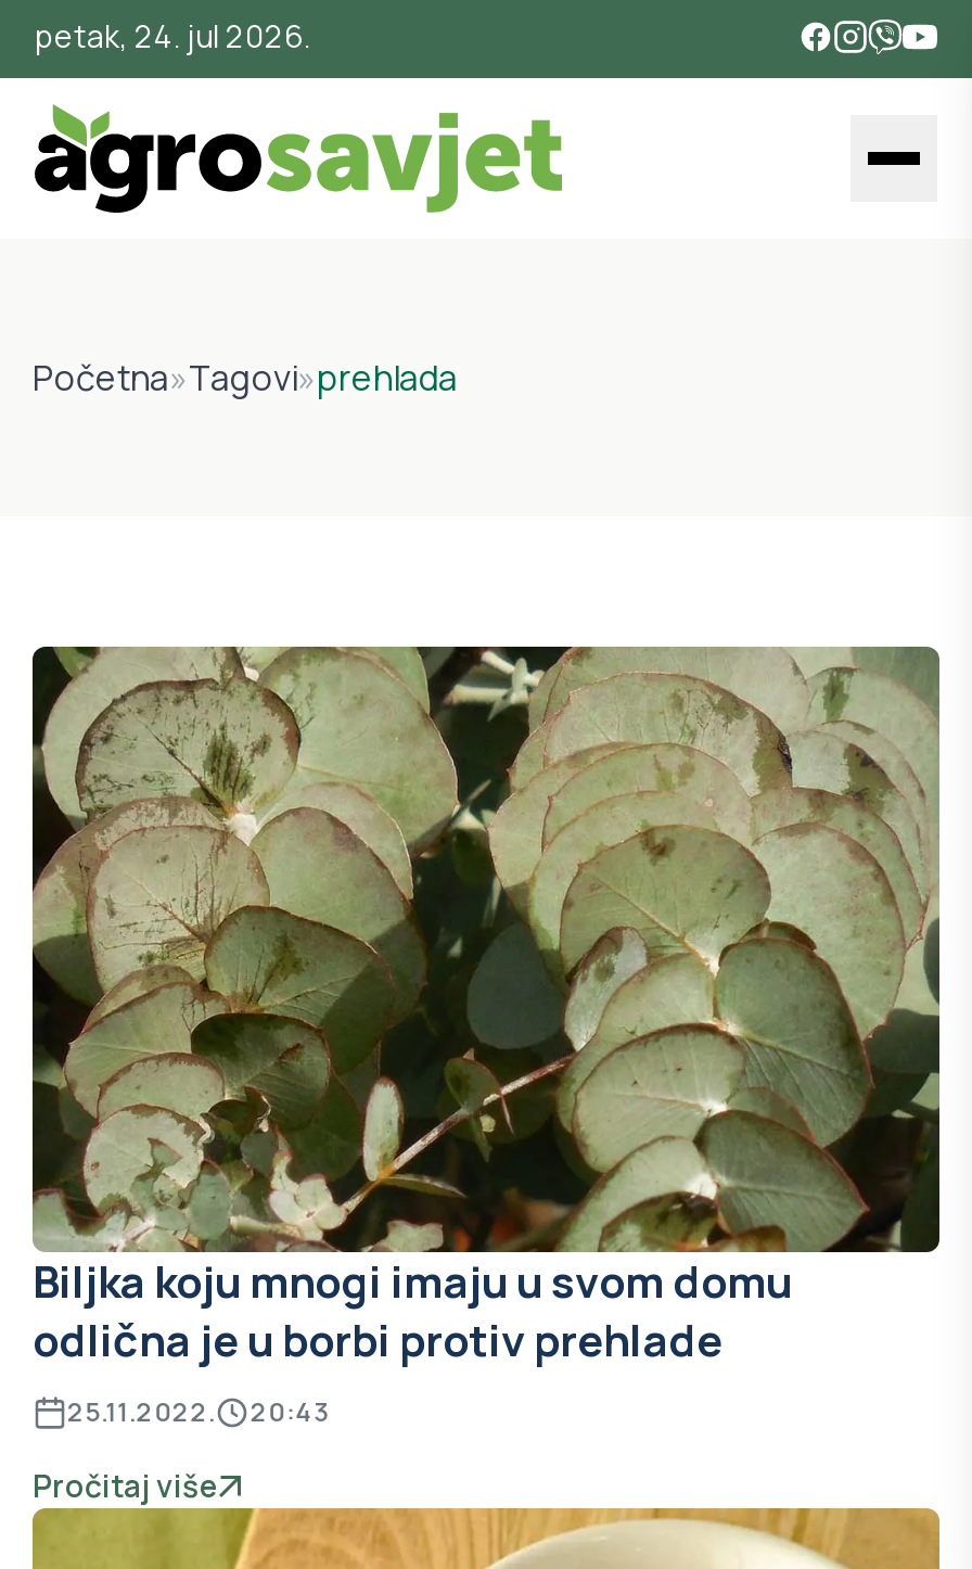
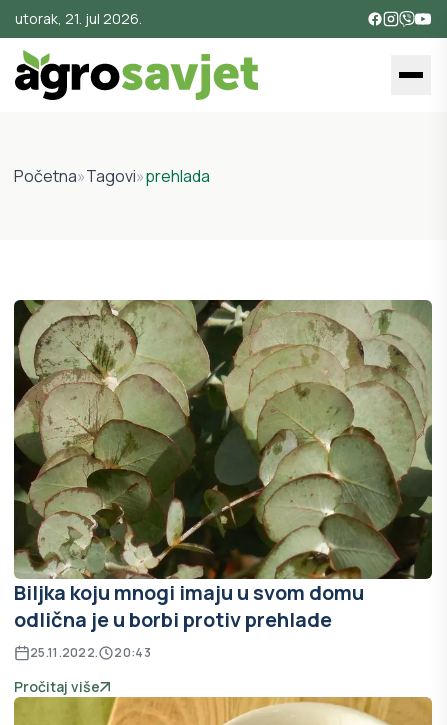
[35,15,310,56] petak, 24. jul 2026. -> [15,9,142,28] utorak, 21. jul 2026.

